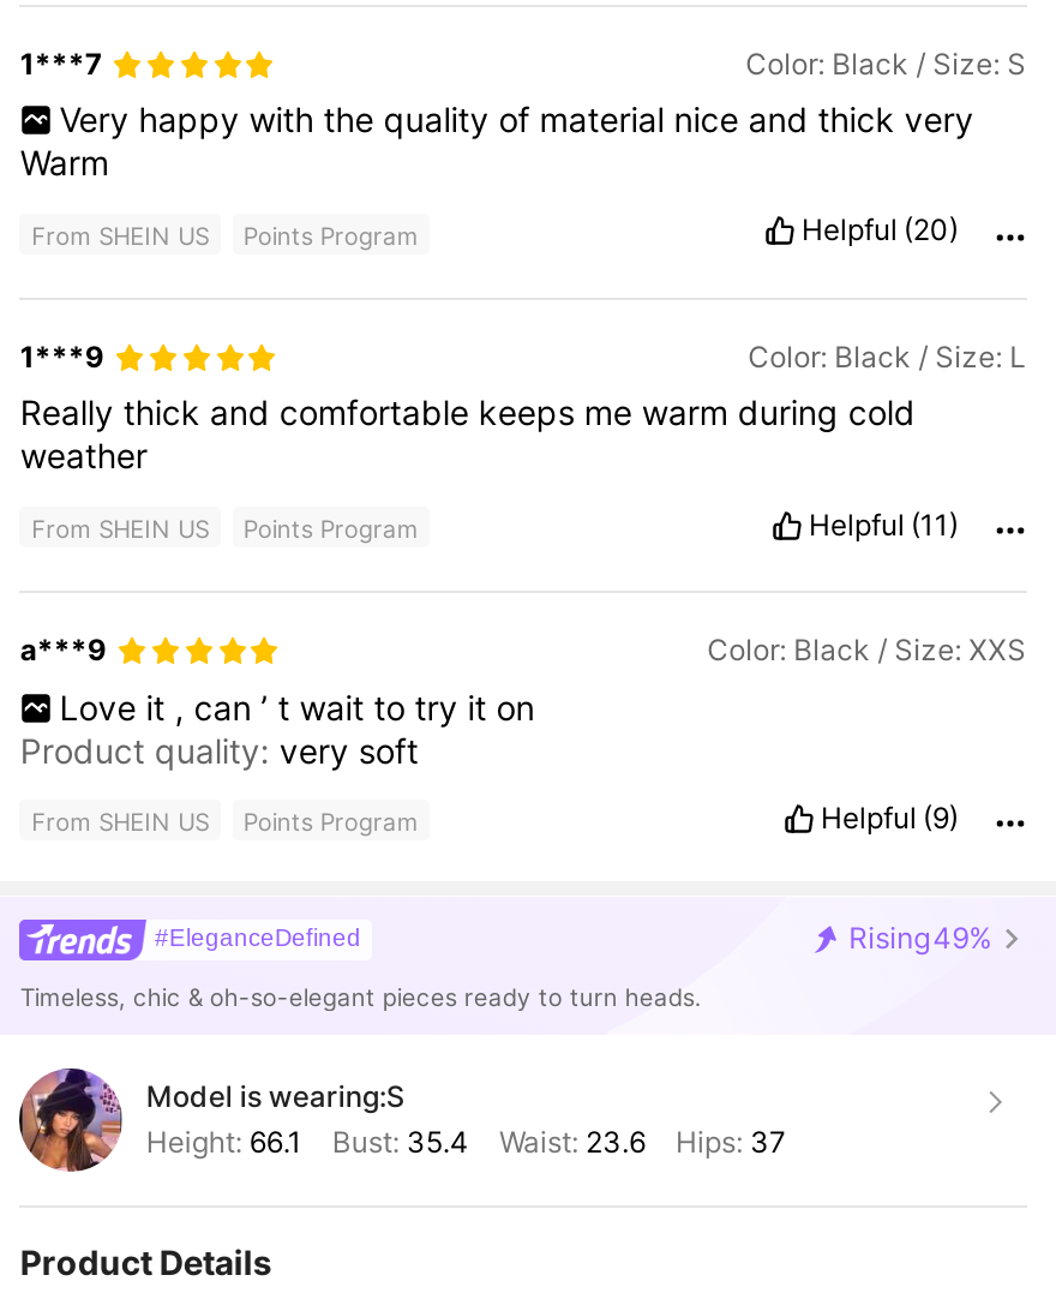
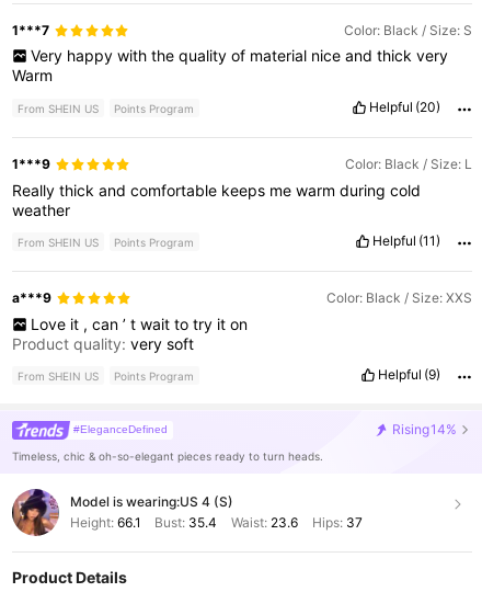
[849,921,993,957] Rising49% -> [392,421,456,438] Rising14%
[146,1078,405,1114] Model is wearing:S -> [70,493,233,510] Model is wearing:US 4 (S)

